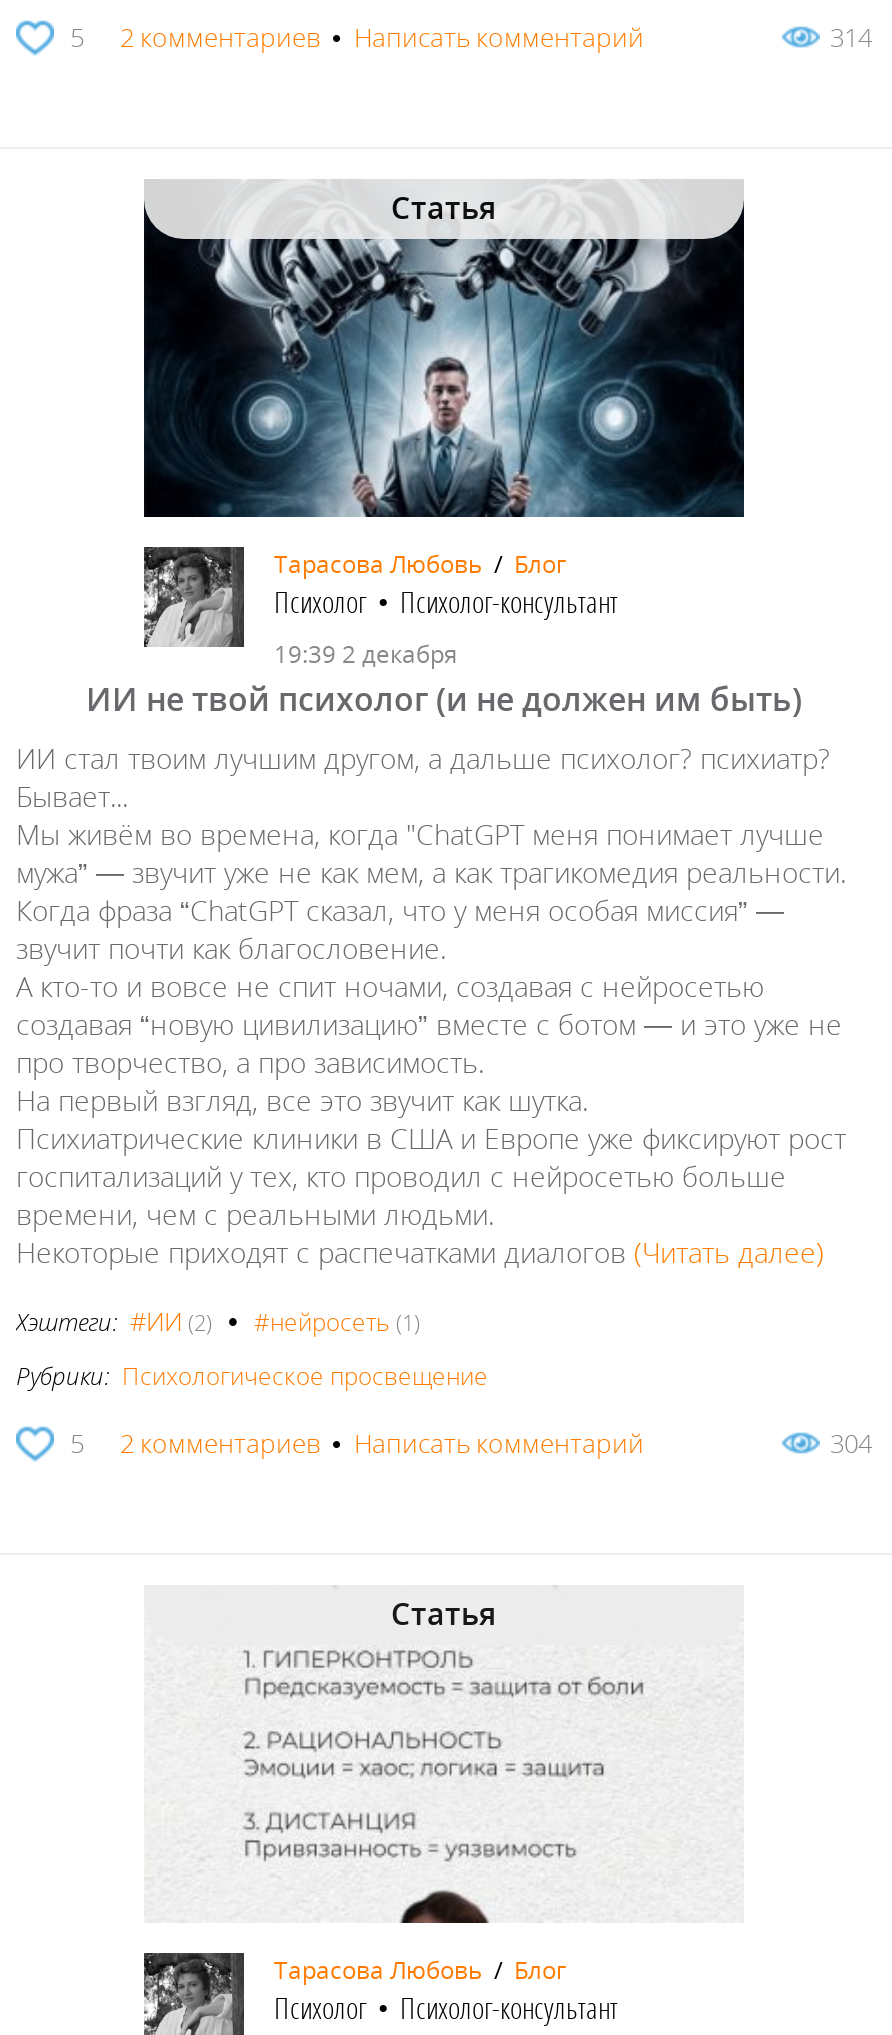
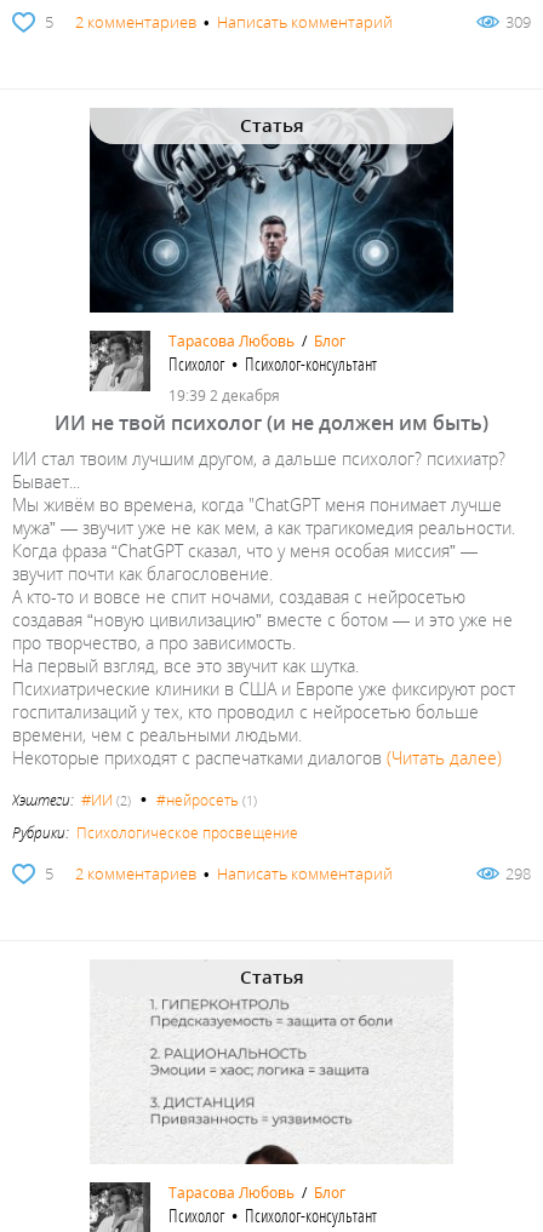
[830,19,872,55] 314 -> [505,11,531,33] 309
[830,1425,872,1461] 304 -> [505,862,531,884] 298

